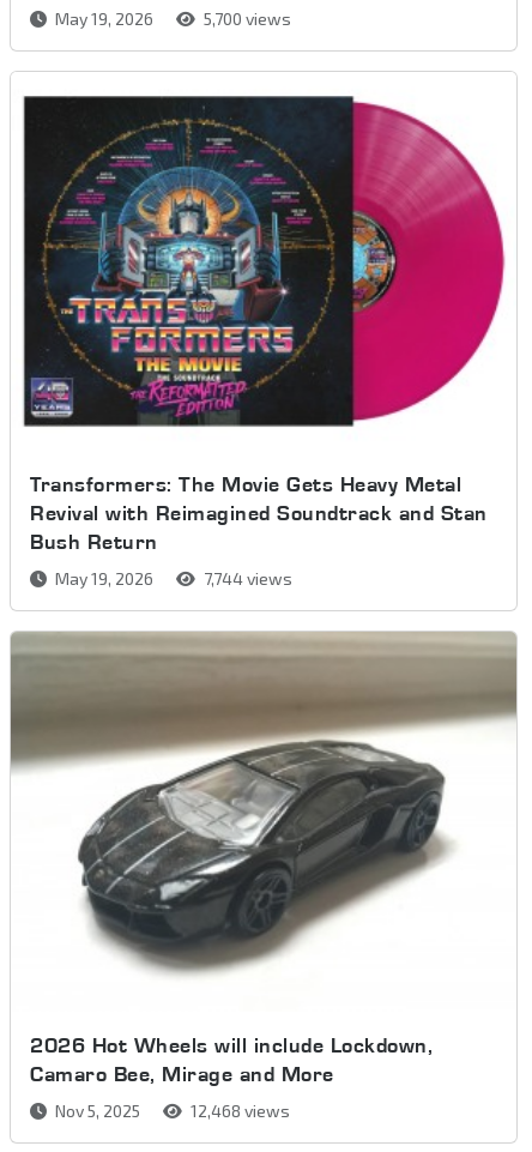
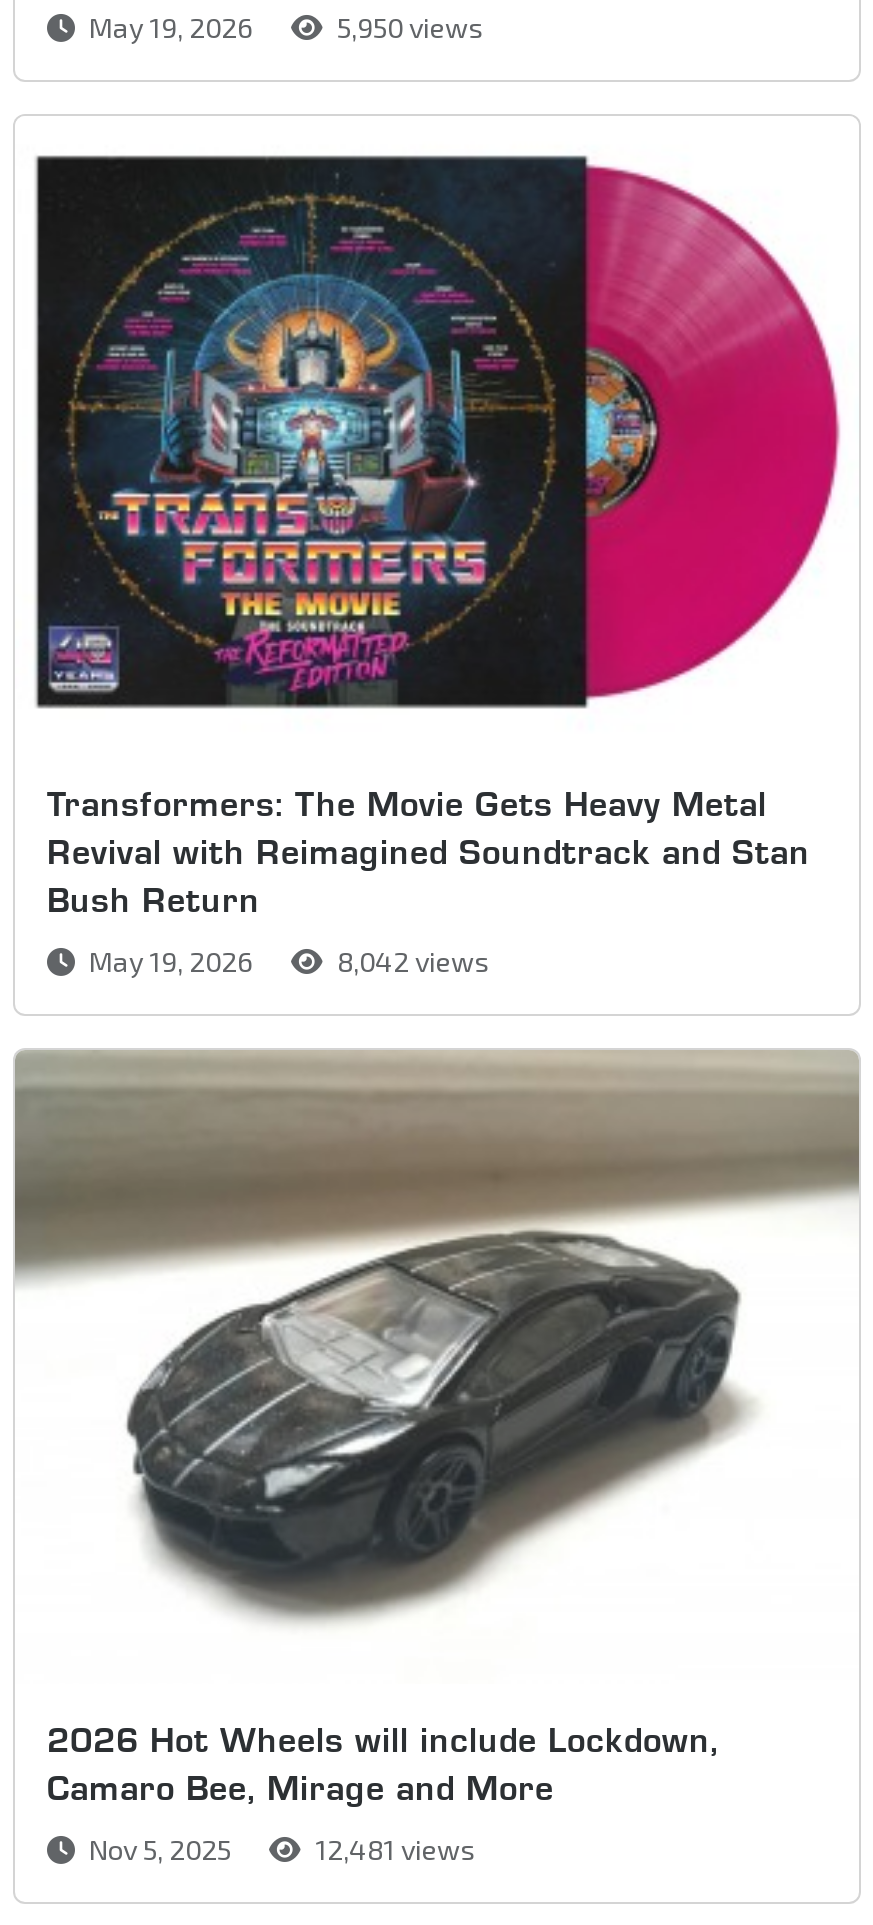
[200,8,291,28] 5,700 views -> [331,9,485,43] 5,950 views
[200,568,292,589] 7,744 views -> [331,944,491,978] 8,042 views
[187,1100,290,1120] 12,468 views -> [309,1831,477,1865] 12,481 views

